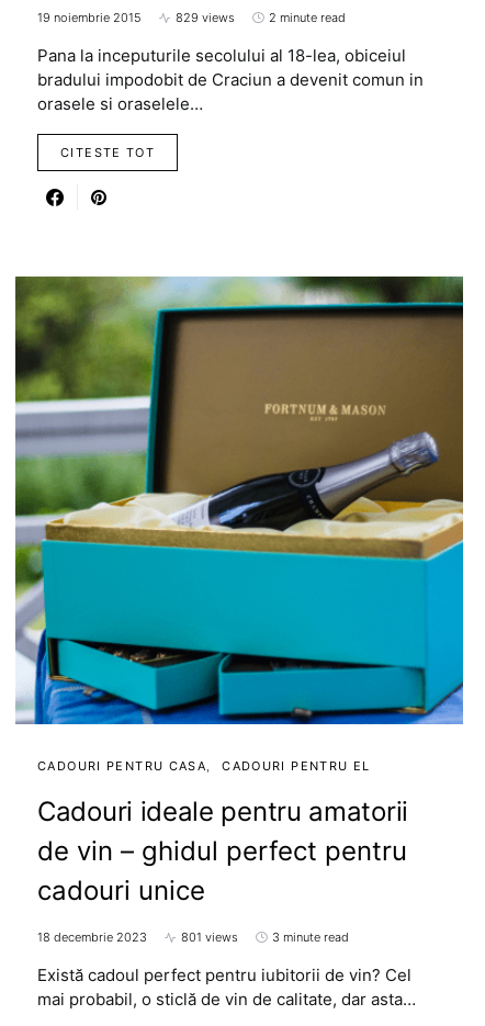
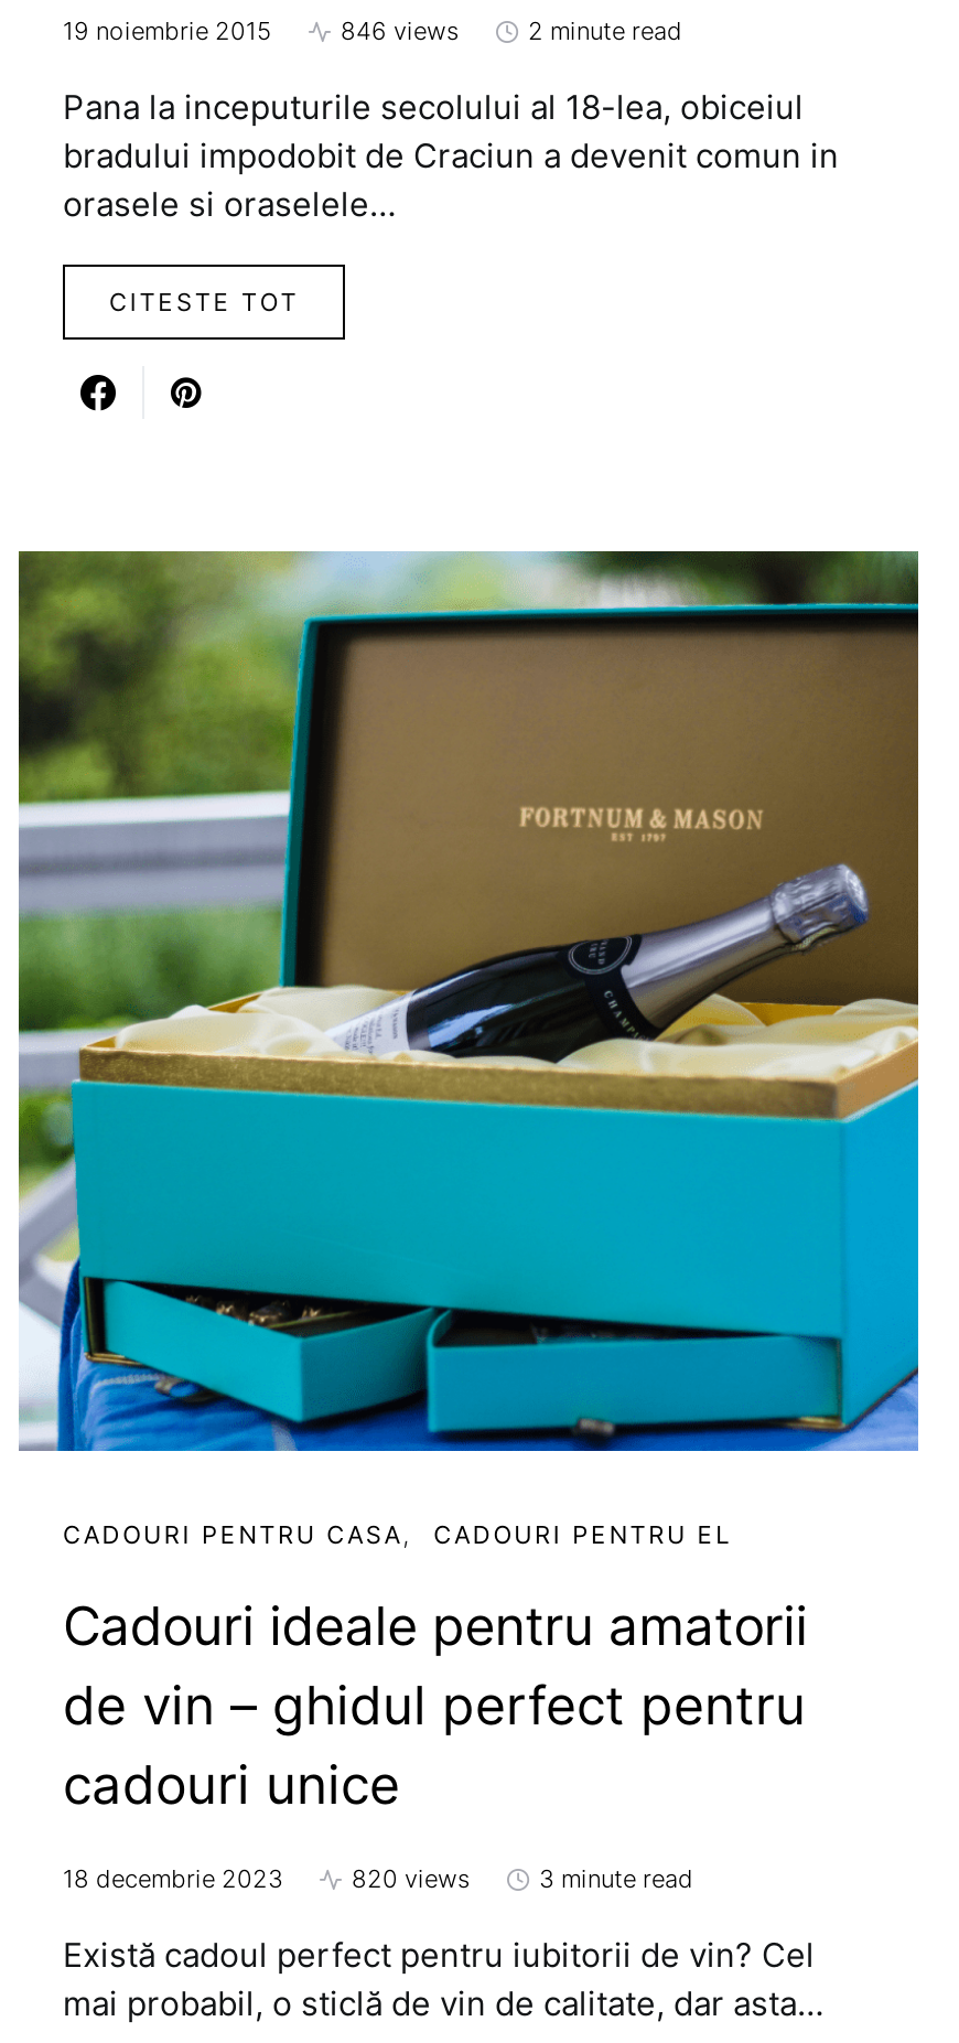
[176,10,235,25] 829 views -> [341,15,460,46] 846 views
[181,929,238,945] 801 views -> [352,1863,471,1894] 820 views

